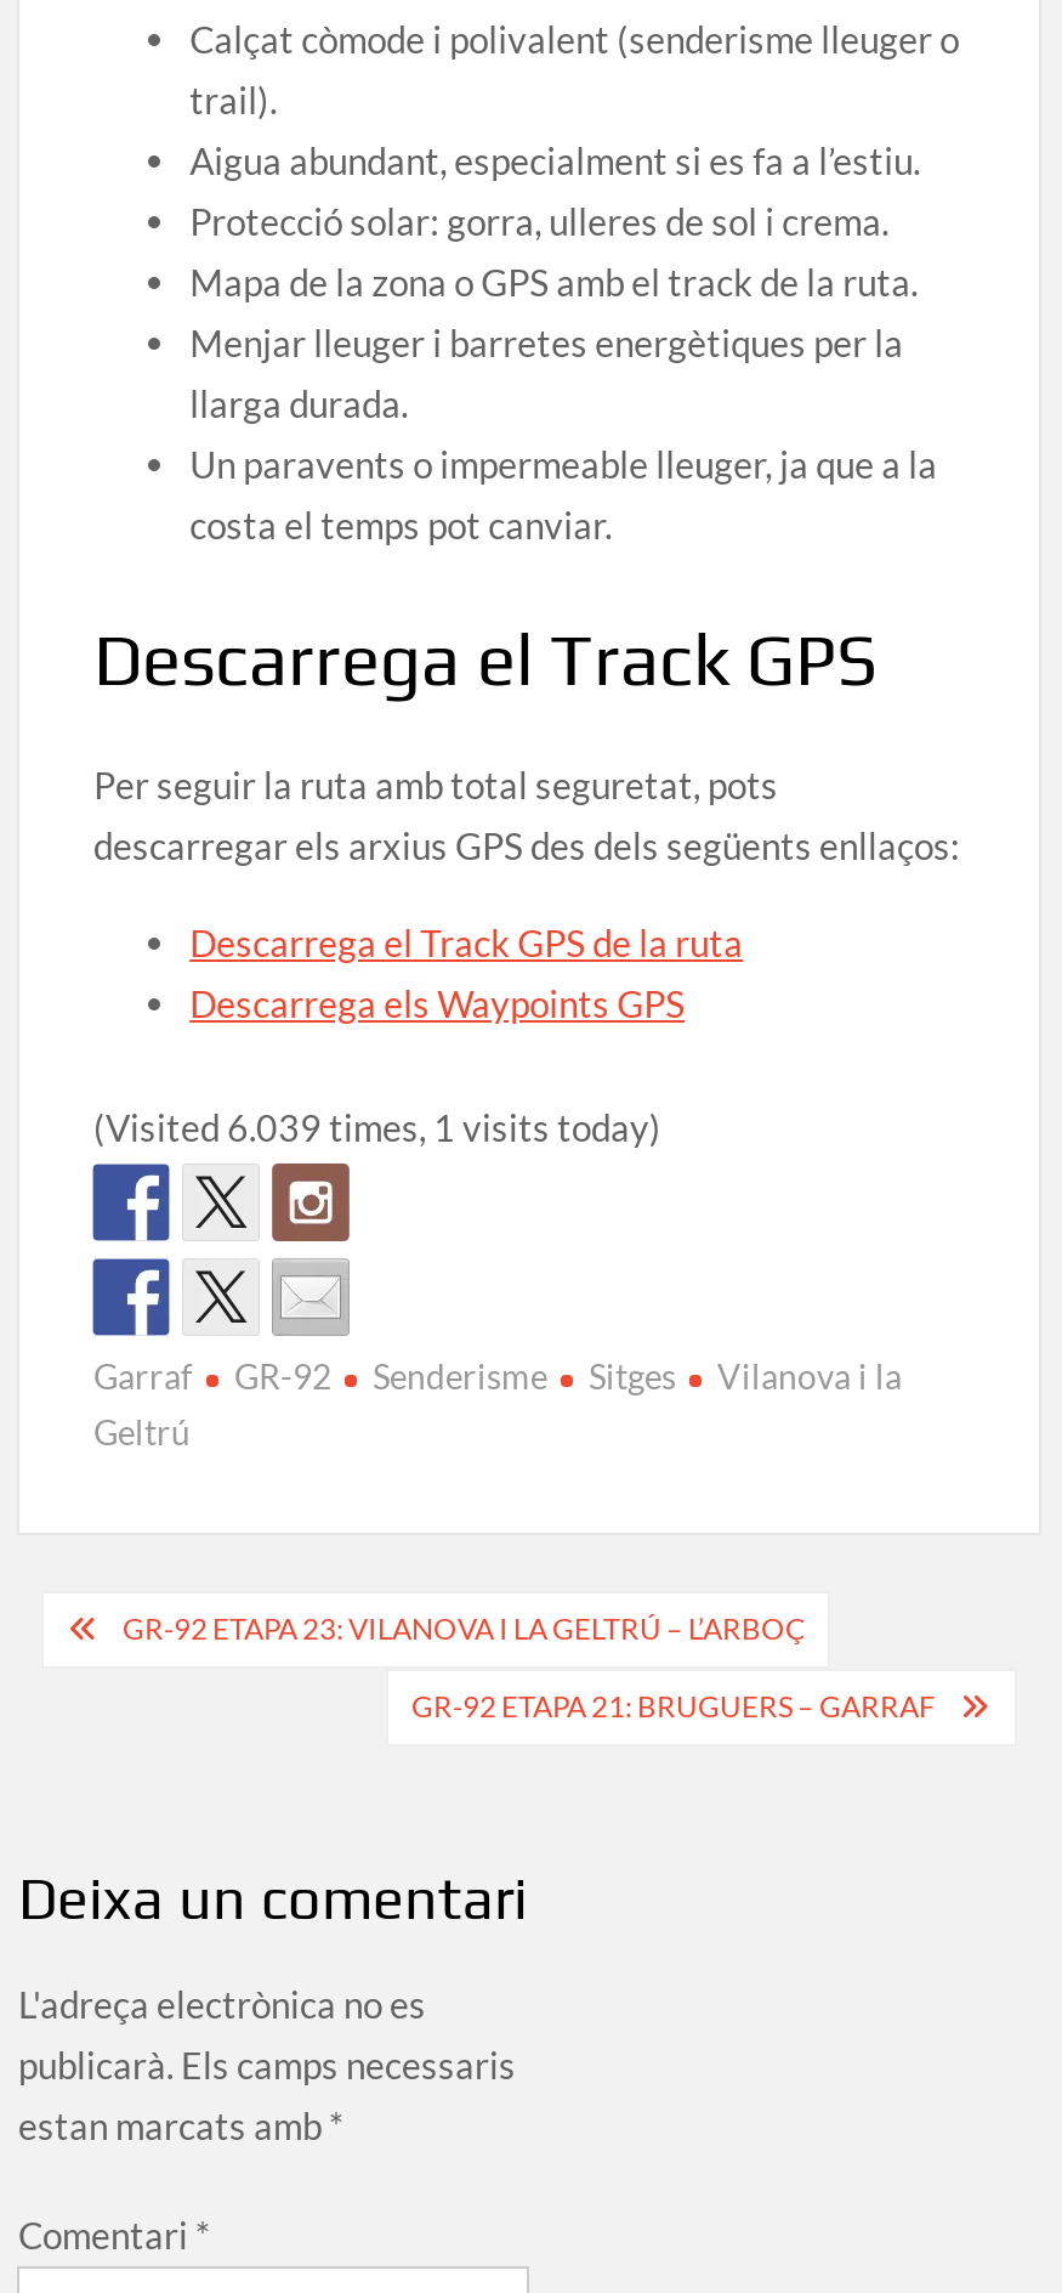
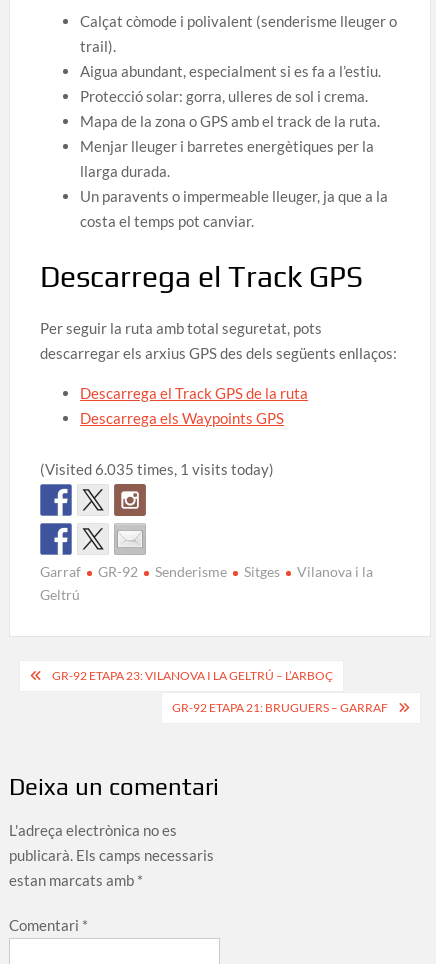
[93,1106,661,1149] (Visited 6.039 times, 1 visits today) -> [40,460,274,478] (Visited 6.035 times, 1 visits today)

